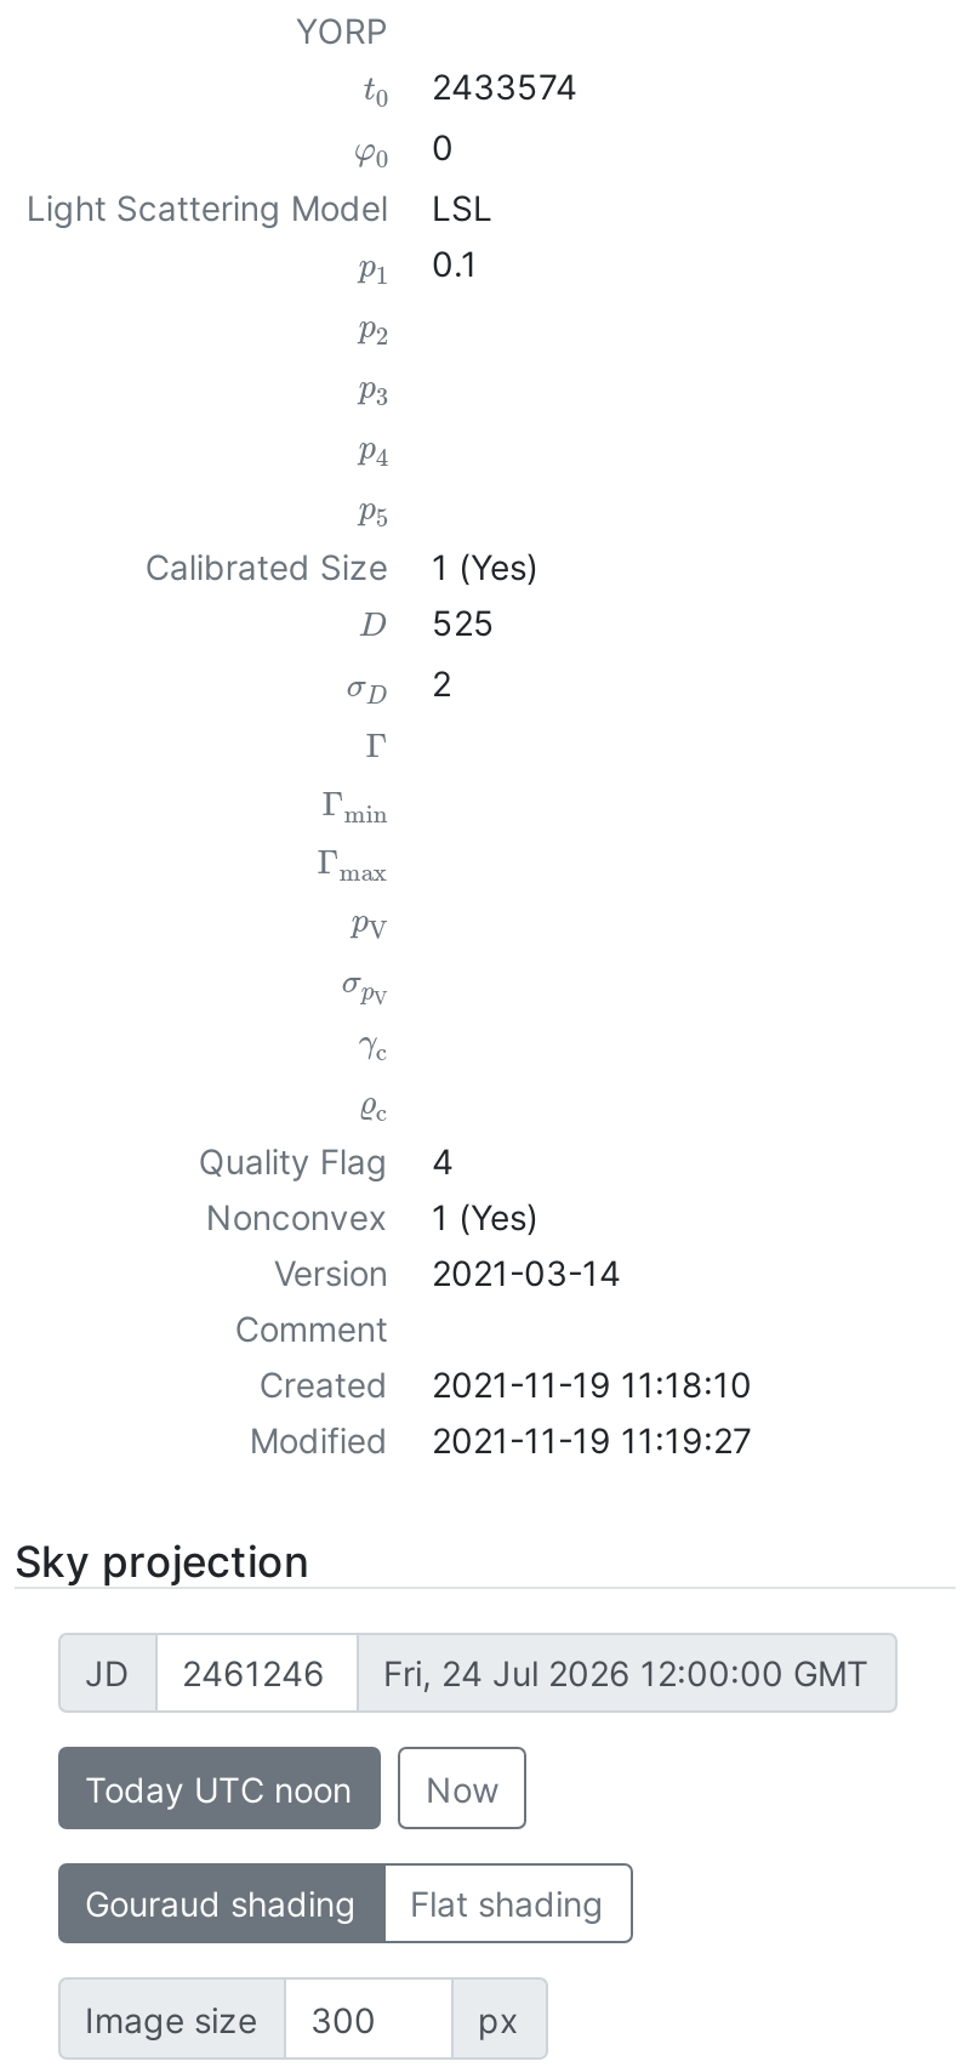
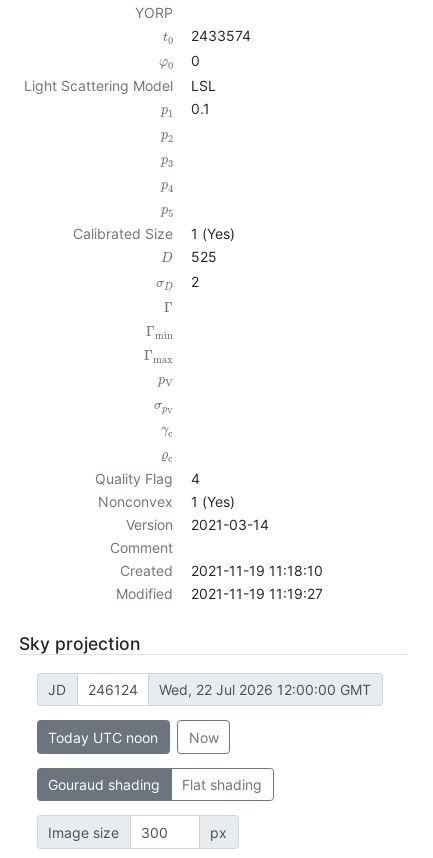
[383,1653,868,1694] Fri, 24 Jul 2026 12:00:00 GMT -> [159,681,371,698] Wed, 22 Jul 2026 12:00:00 GMT

